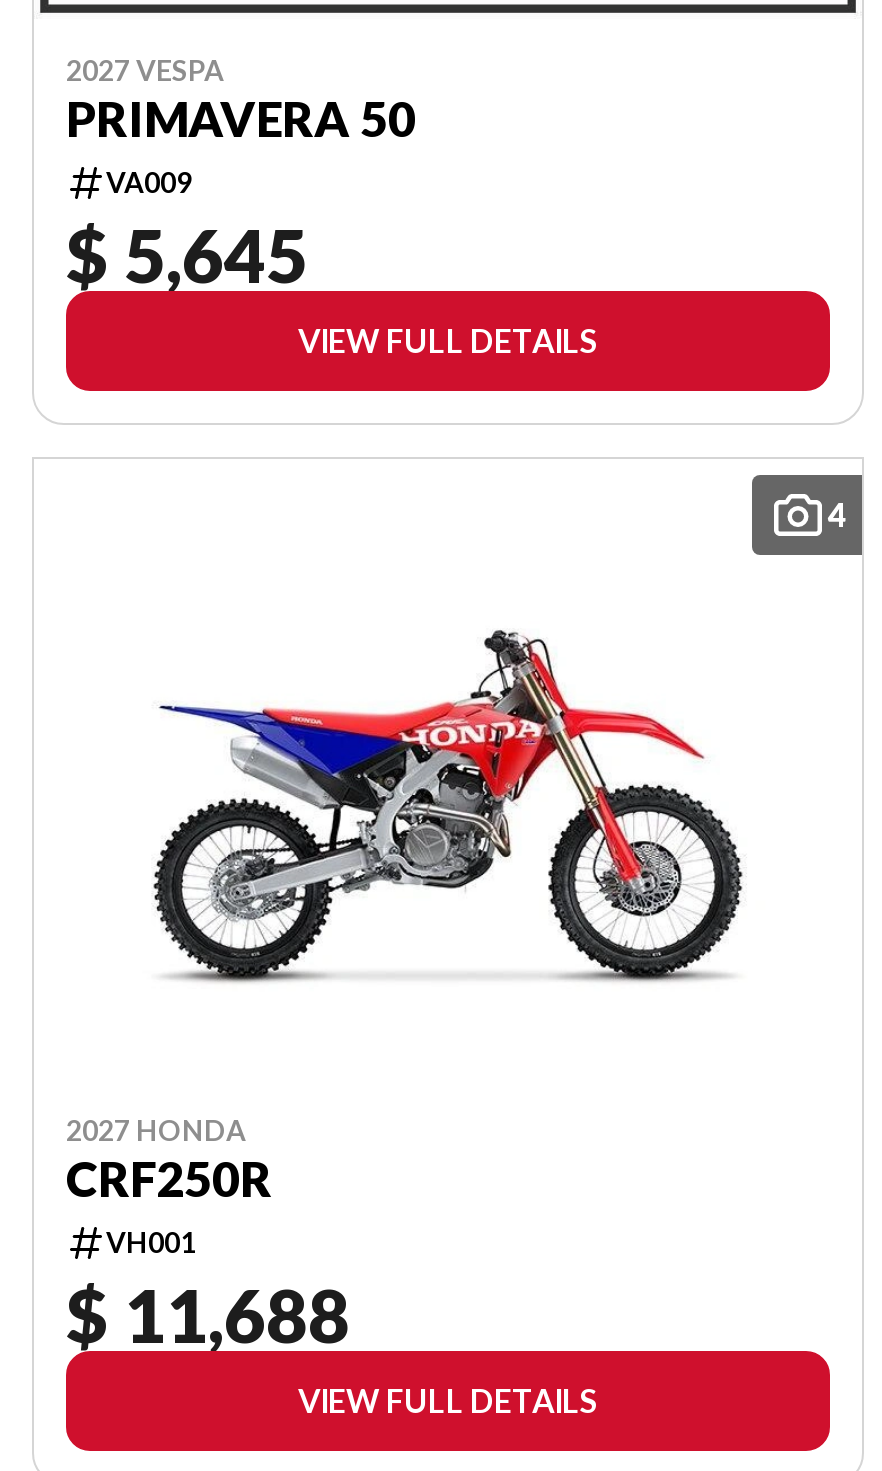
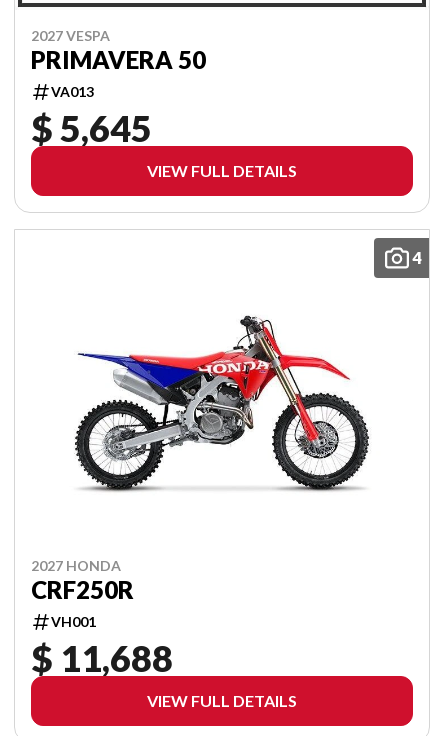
[106,164,192,198] VA009 -> [51,82,94,99] VA013

